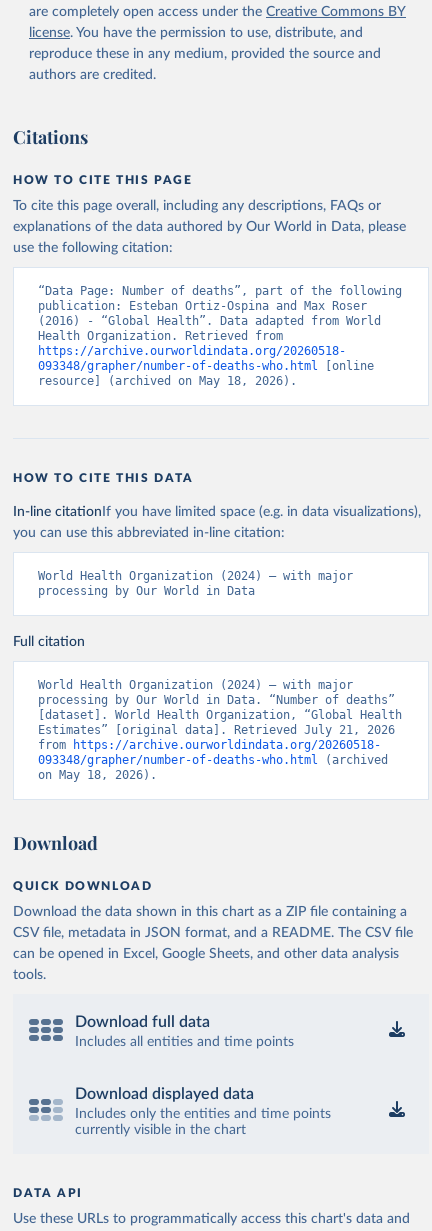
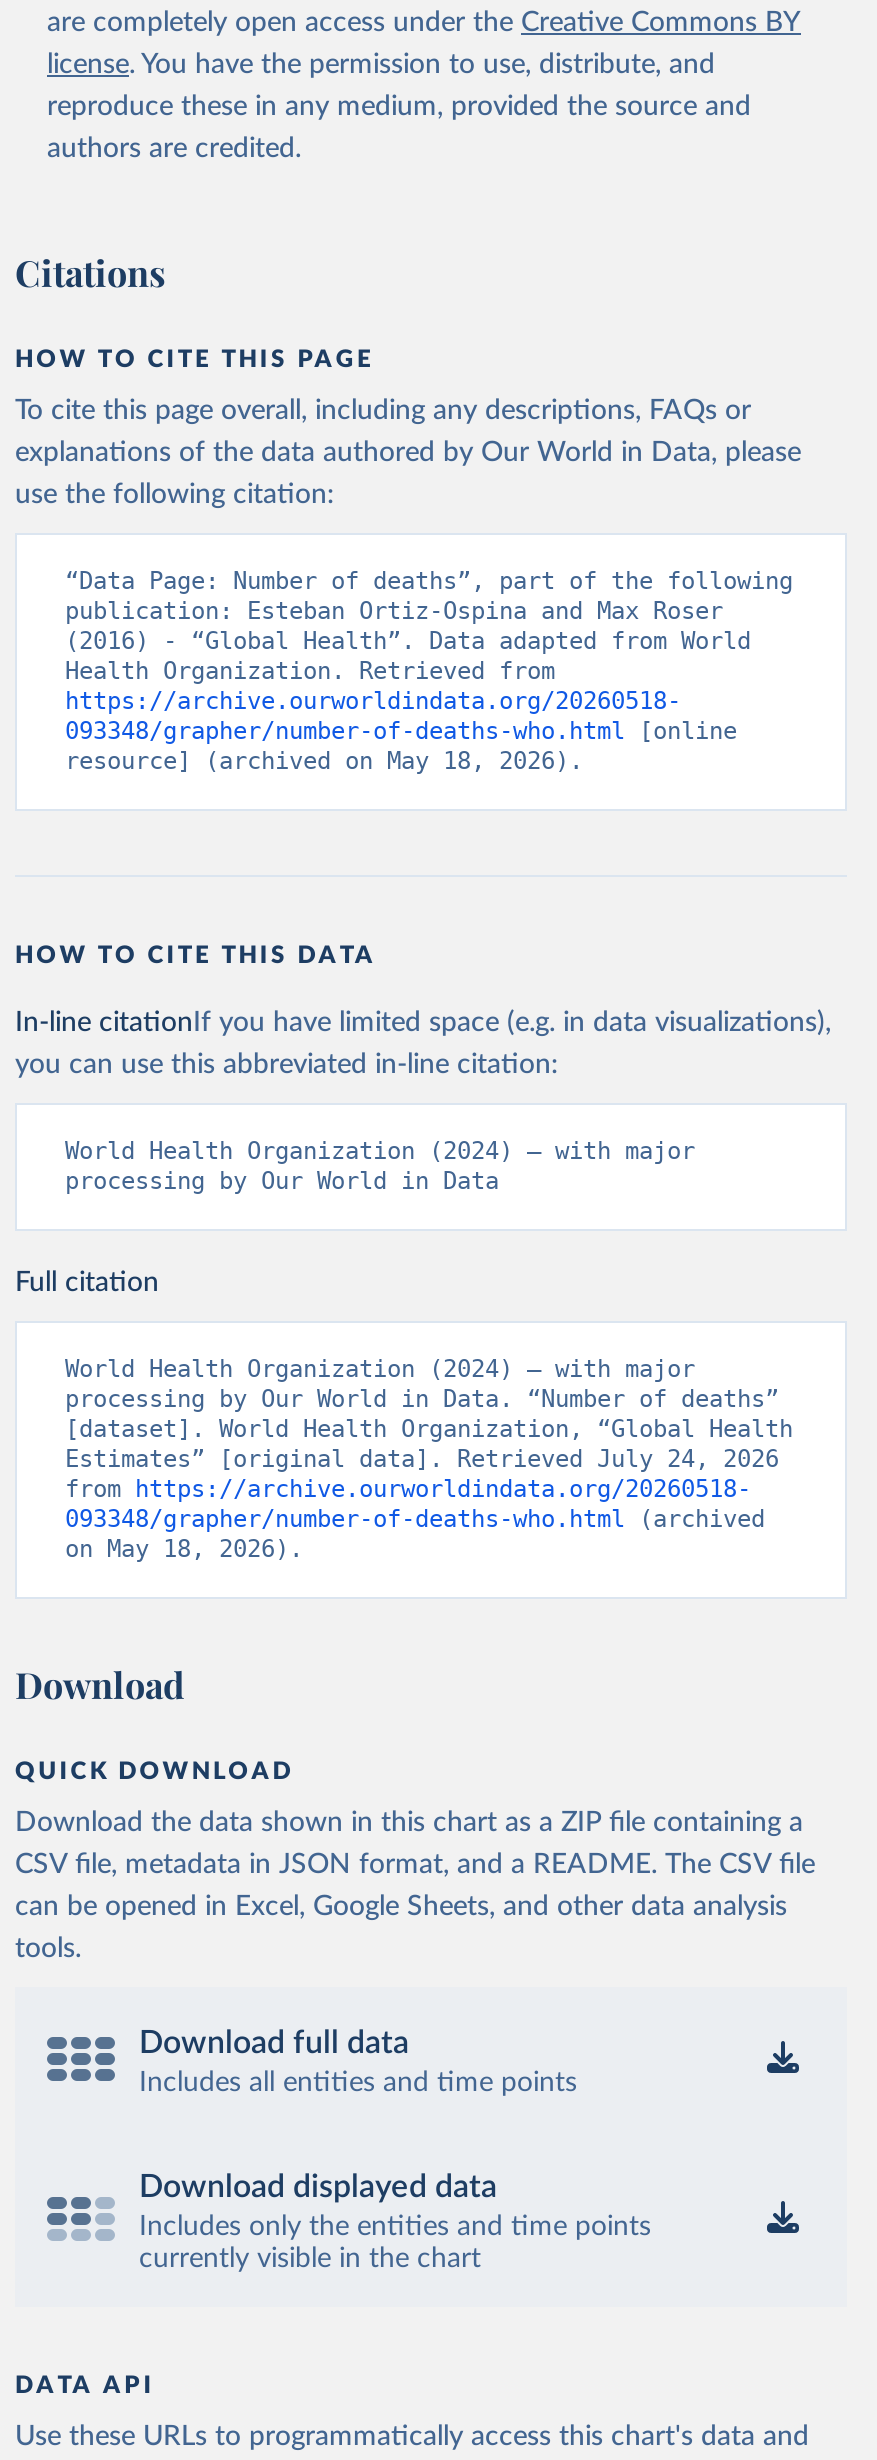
[38,723,395,737] Estimates” [original data]. Retrieved July 21, 2026 -> [65,1445,779,1473] Estimates” [original data]. Retrieved July 24, 2026

